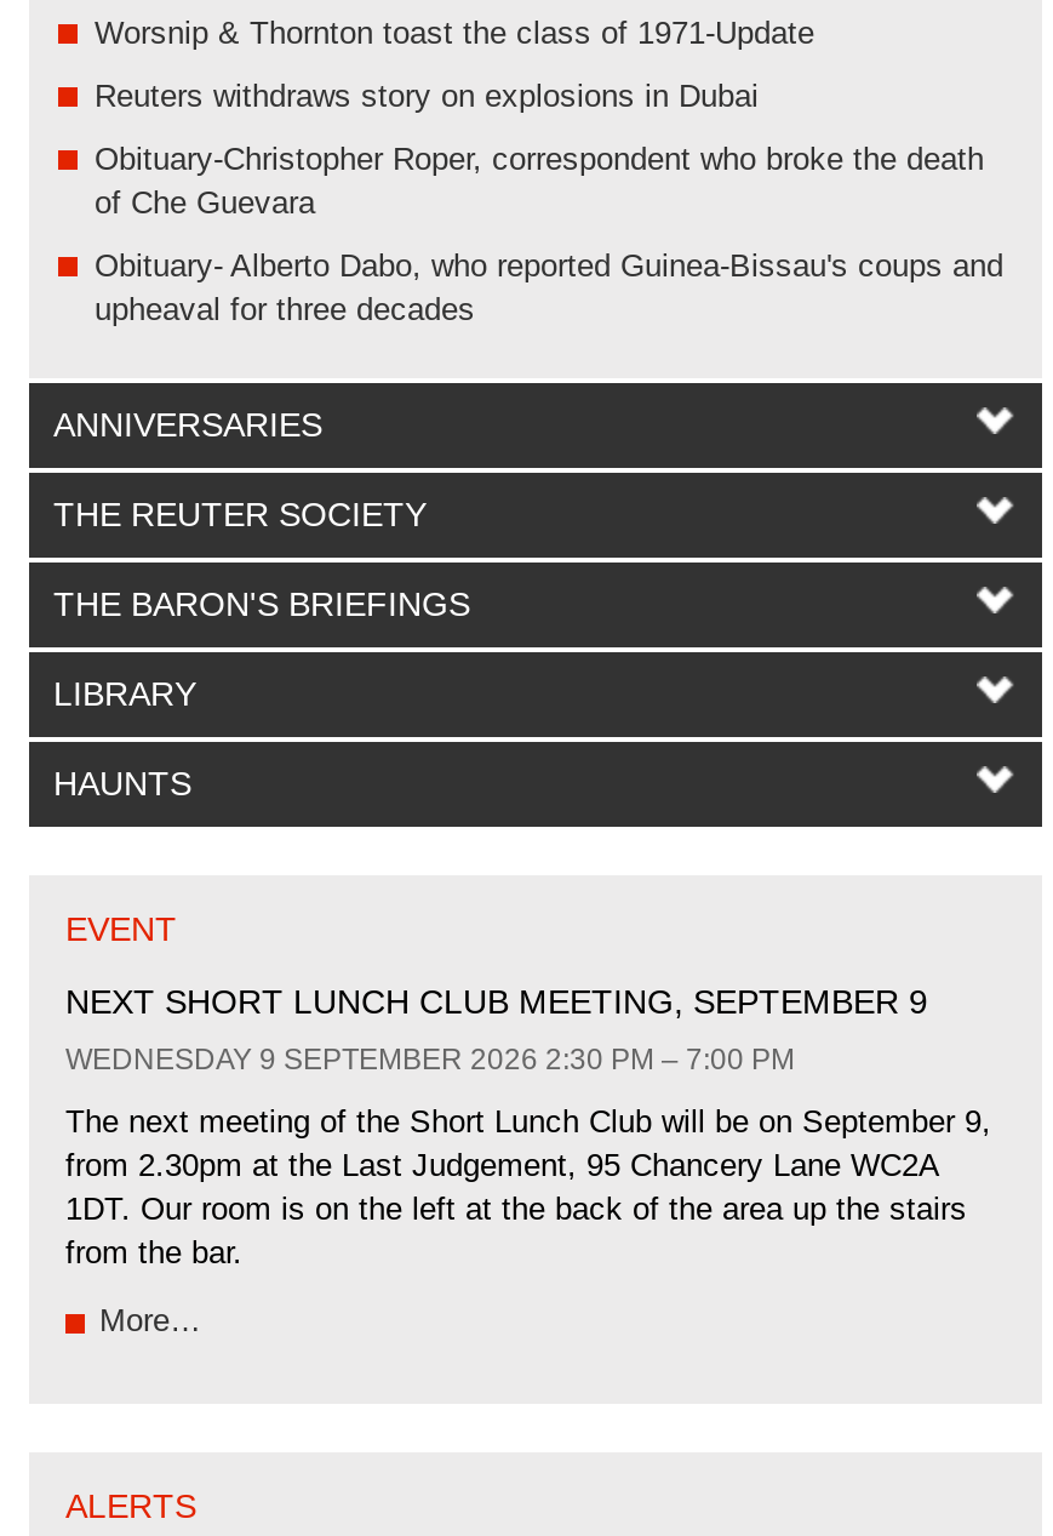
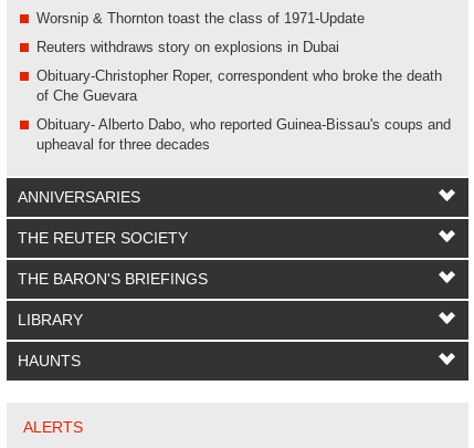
[65,909,991,1338] EVENT | NEXT SHORT LUNCH CLUB MEETING, SEPTEMBER 9 | WEDNESDAY 9 SEPTEMBER 2026 2:30 PM – 7:00 PM | The next meeting of the Short Lunch Club will be on September 9, | from 2.30pm at the Last Judgement, 95 Chancery Lane WC2A | 1DT. Our room is on the left at the back of the area up the stairs | from the bar. | More… -> none

